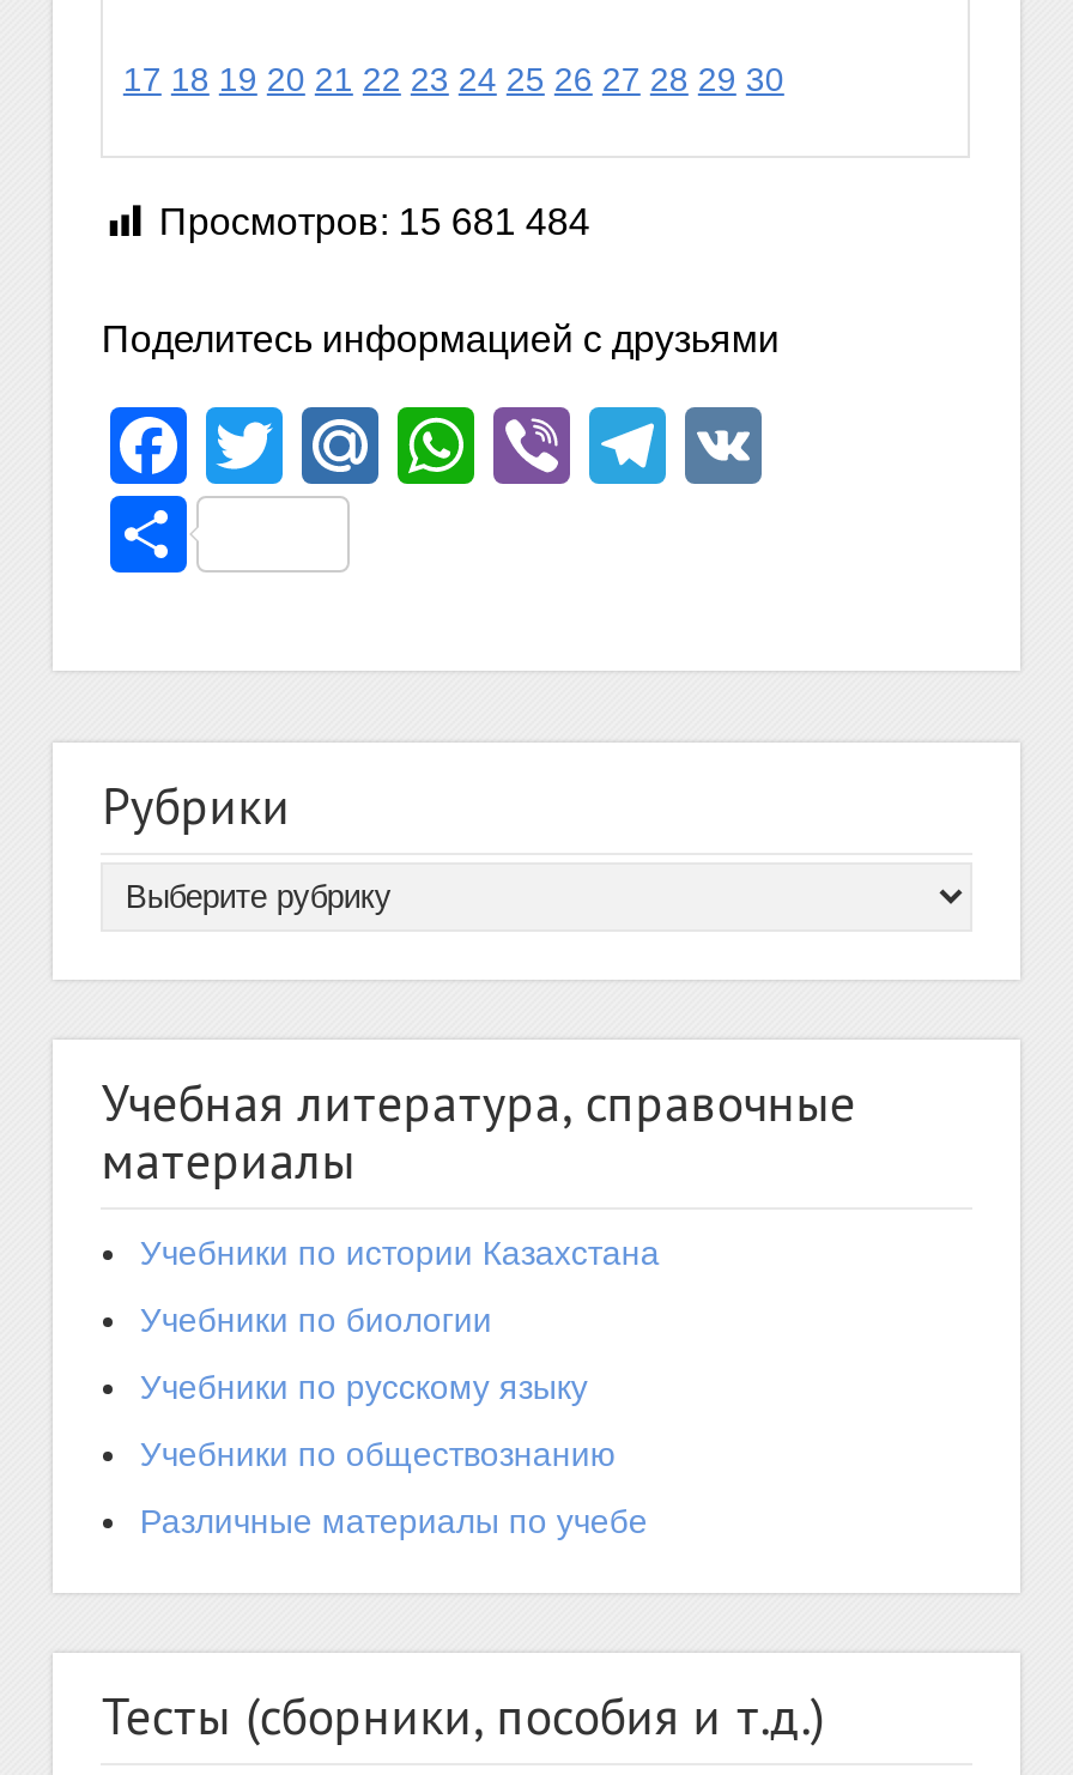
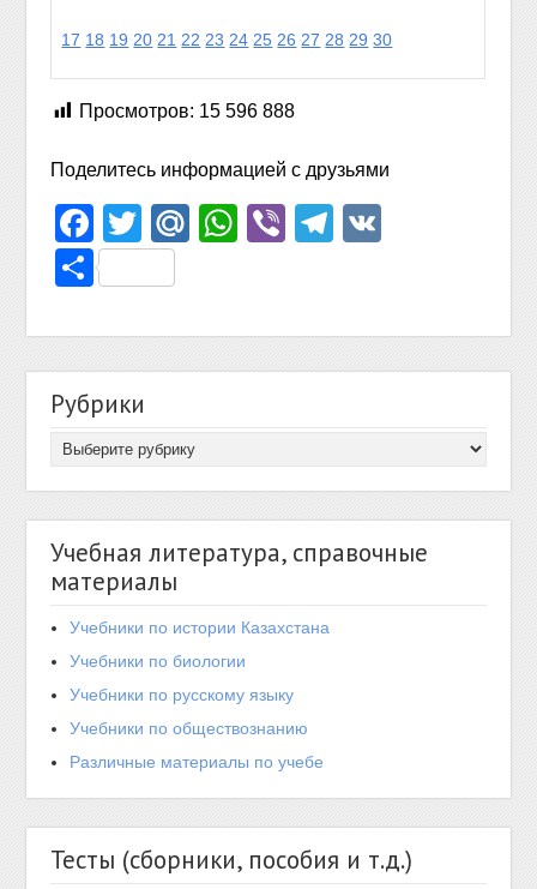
[159,201,590,242] Просмотров: 15 681 484 -> [80,101,295,121] Просмотров: 15 596 888

